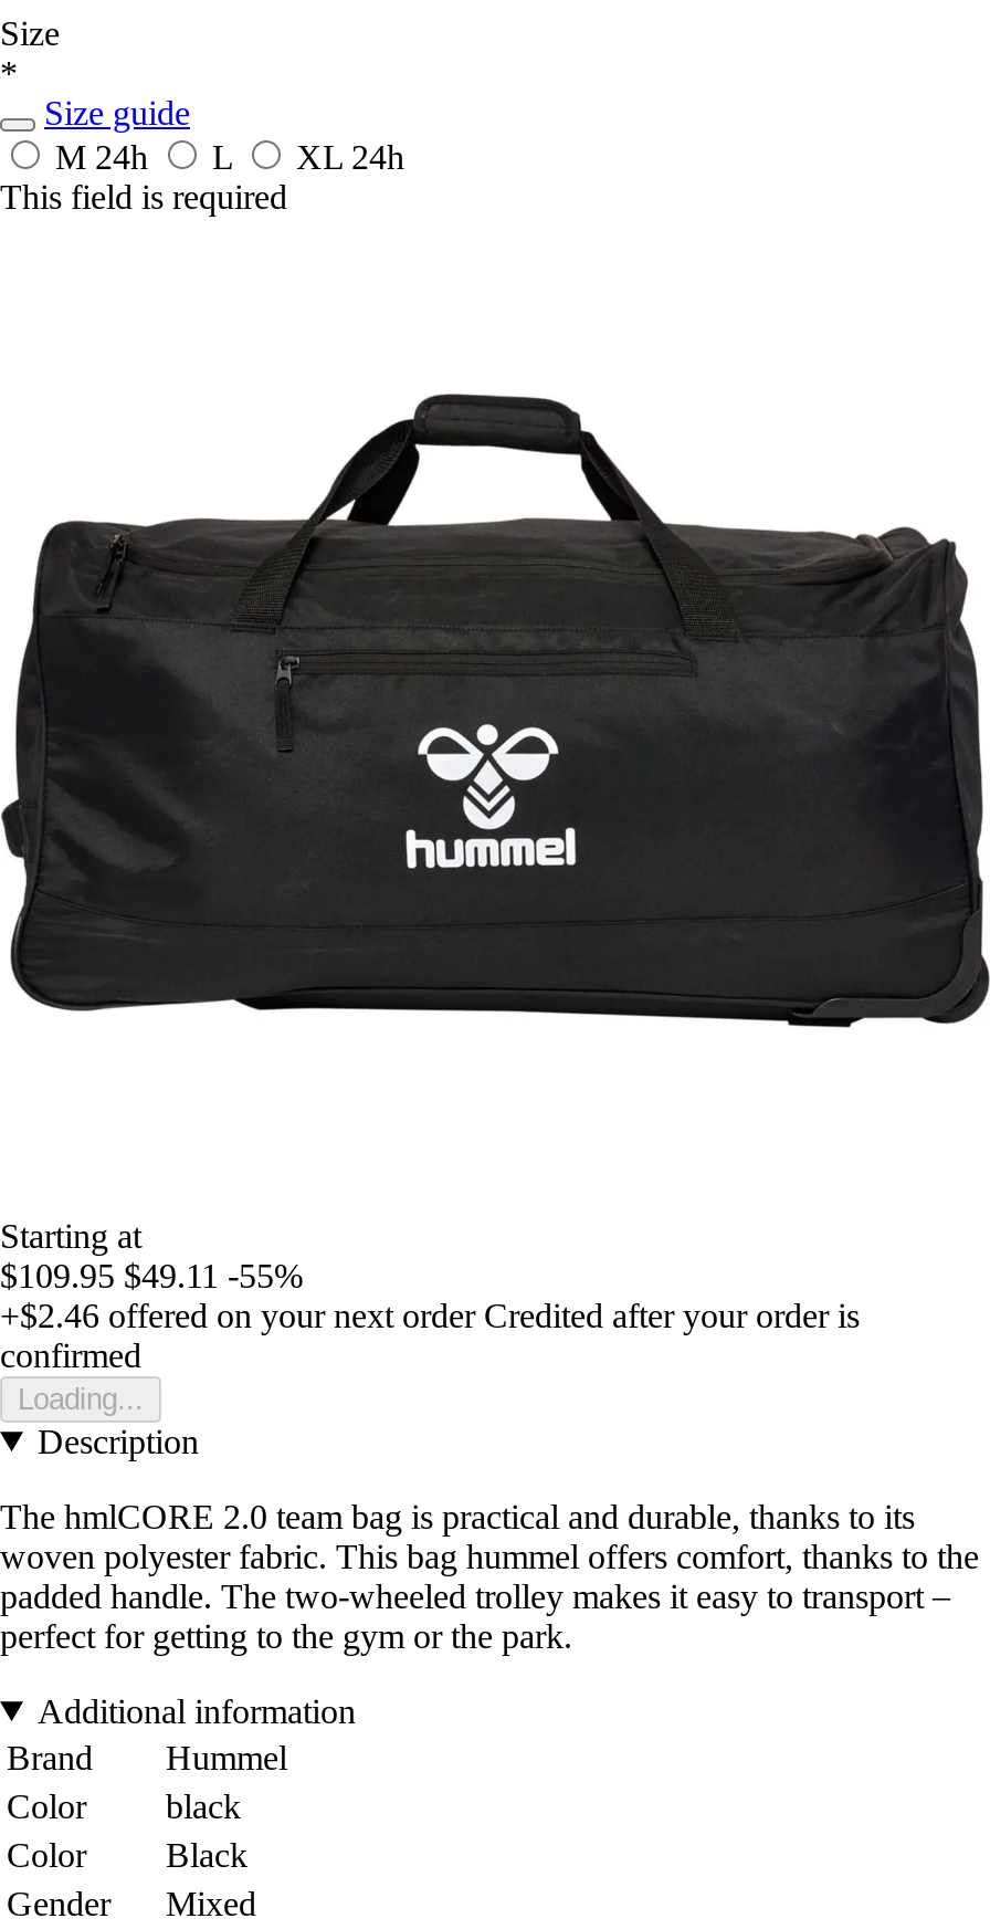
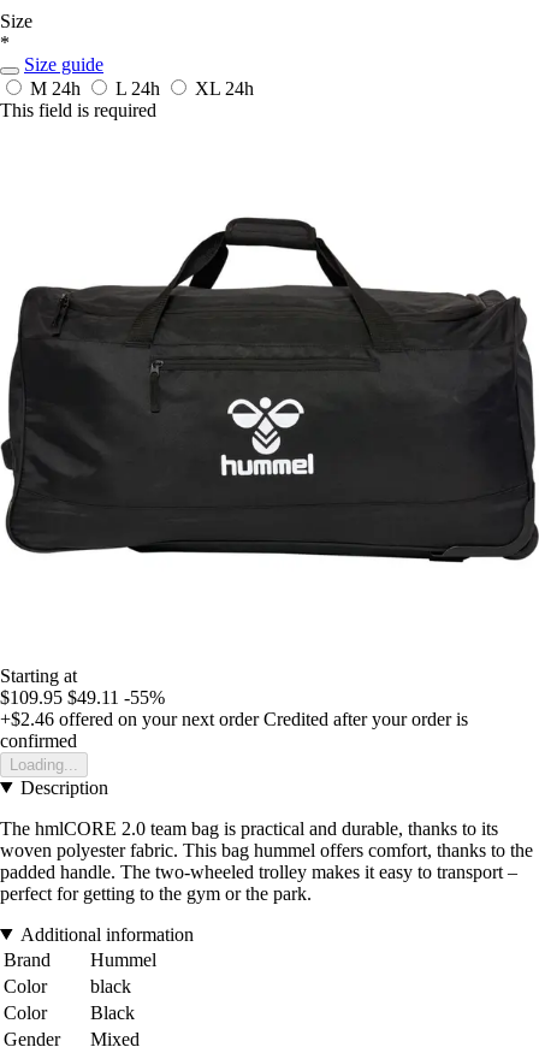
[212,138,241,176] L -> [115,78,160,99] L 24h

